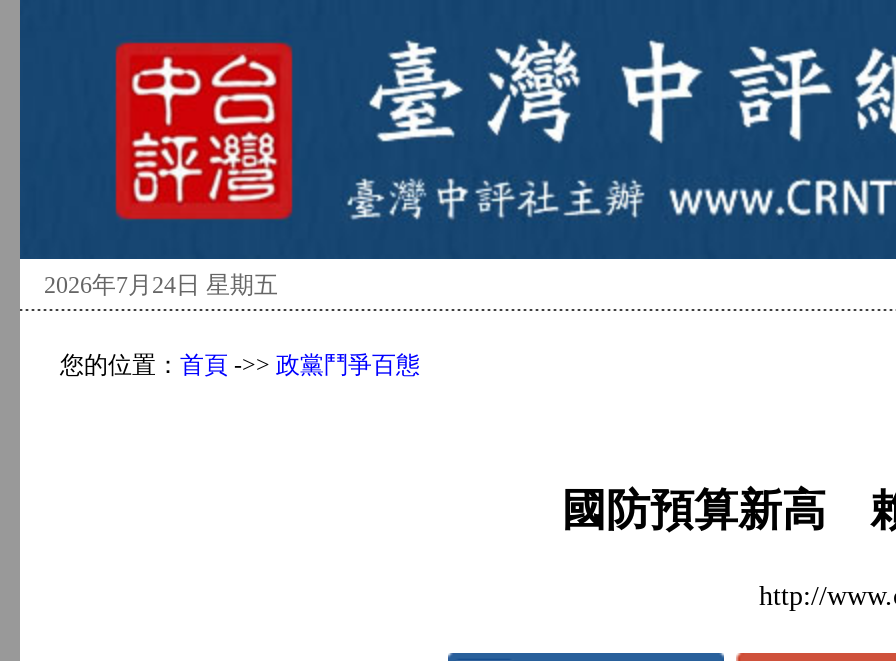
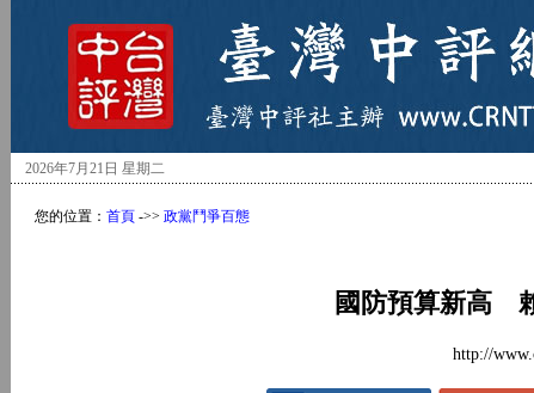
[44,271,278,299] 2026年7月24日 星期五 -> [25,160,165,177] 2026年7月21日 星期二

